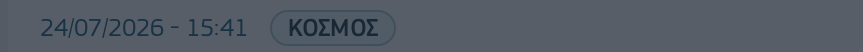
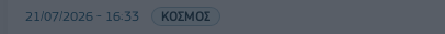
[40,12,378,42] 24/07/2026 - 15:41 ΚΟΣΜΟΣ -> [25,8,210,24] 21/07/2026 - 16:33 ΚΟΣΜΟΣ

